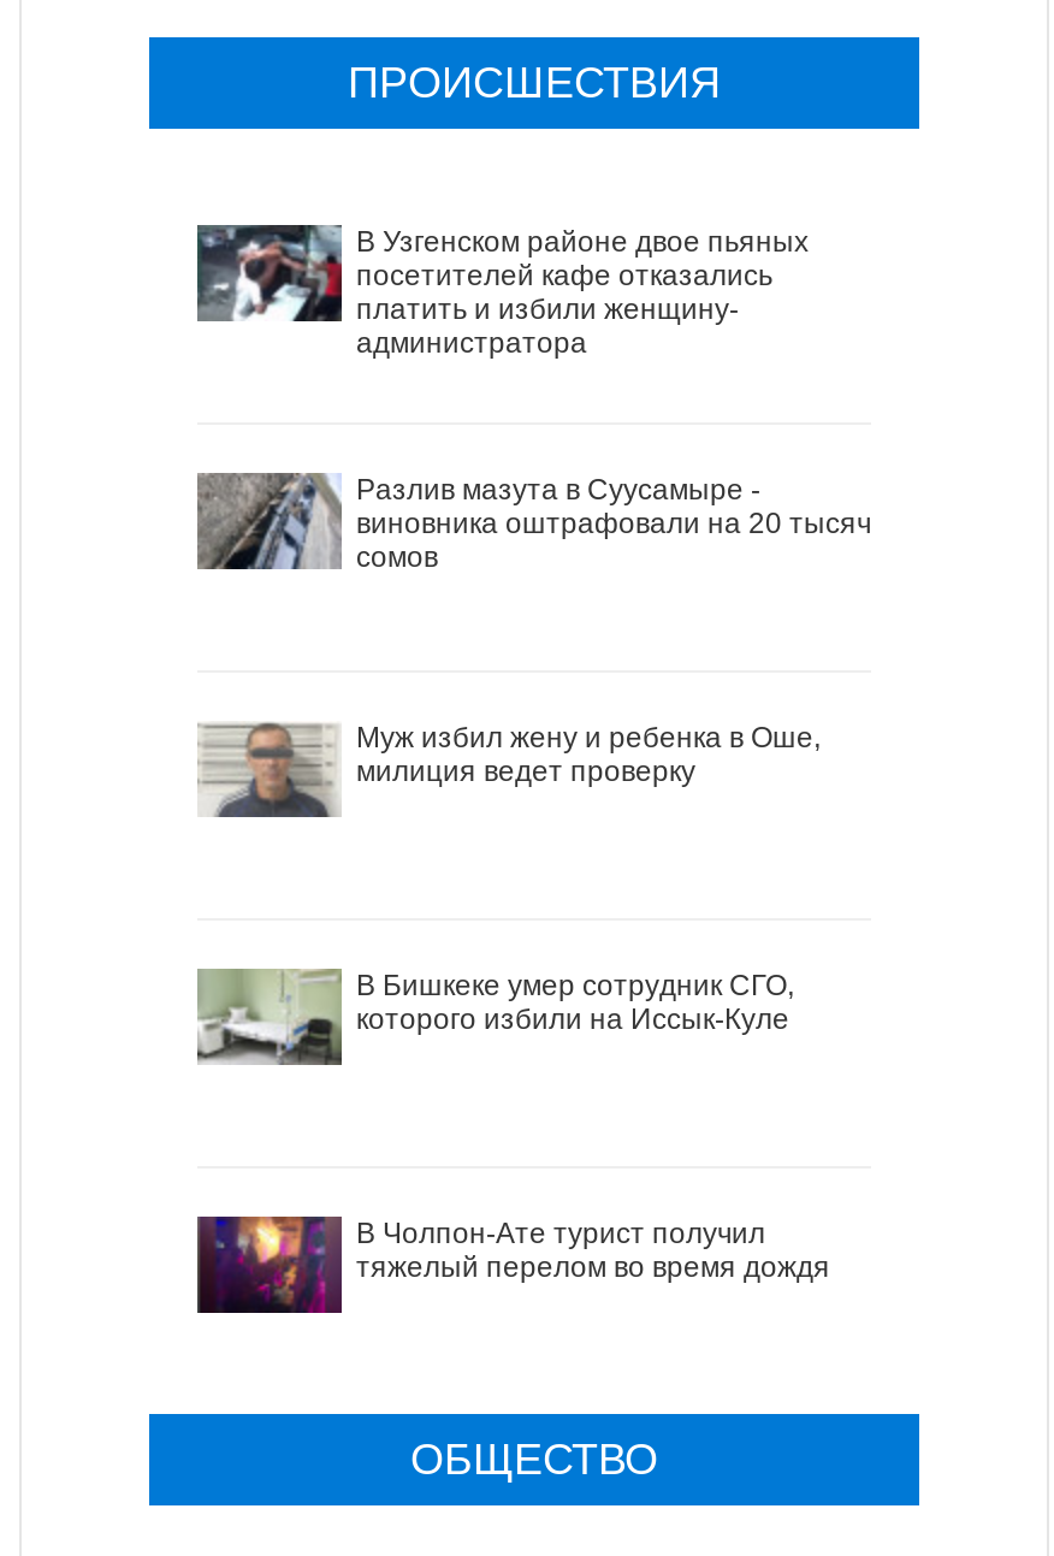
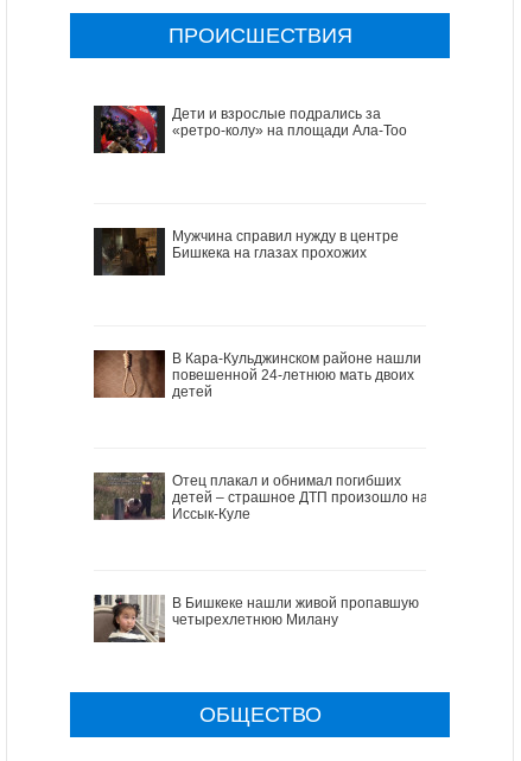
[197,223,809,359] [image] | В Узгенском районе двое пьяных | посетителей кафе отказались | платить и избили женщину- | администратора -> [94,104,407,154] [image] | Дети и взрослые подрались за | «ретро-колу» на площади Ала-Тоо
[197,472,871,574] [image] | Разлив мазута в Суусамыре - | виновника оштрафовали на 20 тысяч | сомов -> [94,228,399,277] [image] | Мужчина справил нужду в центре | Бишкека на глазах прохожих
[197,720,821,820] [image] | Муж избил жену и ребенка в Оше, | милиция ведет проверку -> [93,349,421,400] [image] | В Кара-Кульджинском районе нашли | повешенной 24-летнюю мать двоих | детей
[197,968,794,1065] [image] | В Бишкеке умер сотрудник СГО, | которого избили на Иссык-Куле -> [93,472,428,522] [image] | Отец плакал и обнимал погибших | детей – страшное ДТП произошло на | Иссык-Куле
[197,1216,830,1313] [image] | В Чолпон-Ате турист получил | тяжелый перелом во время дождя -> [94,595,419,643] [image] | В Бишкеке нашли живой пропавшую | четырехлетнюю Милану

